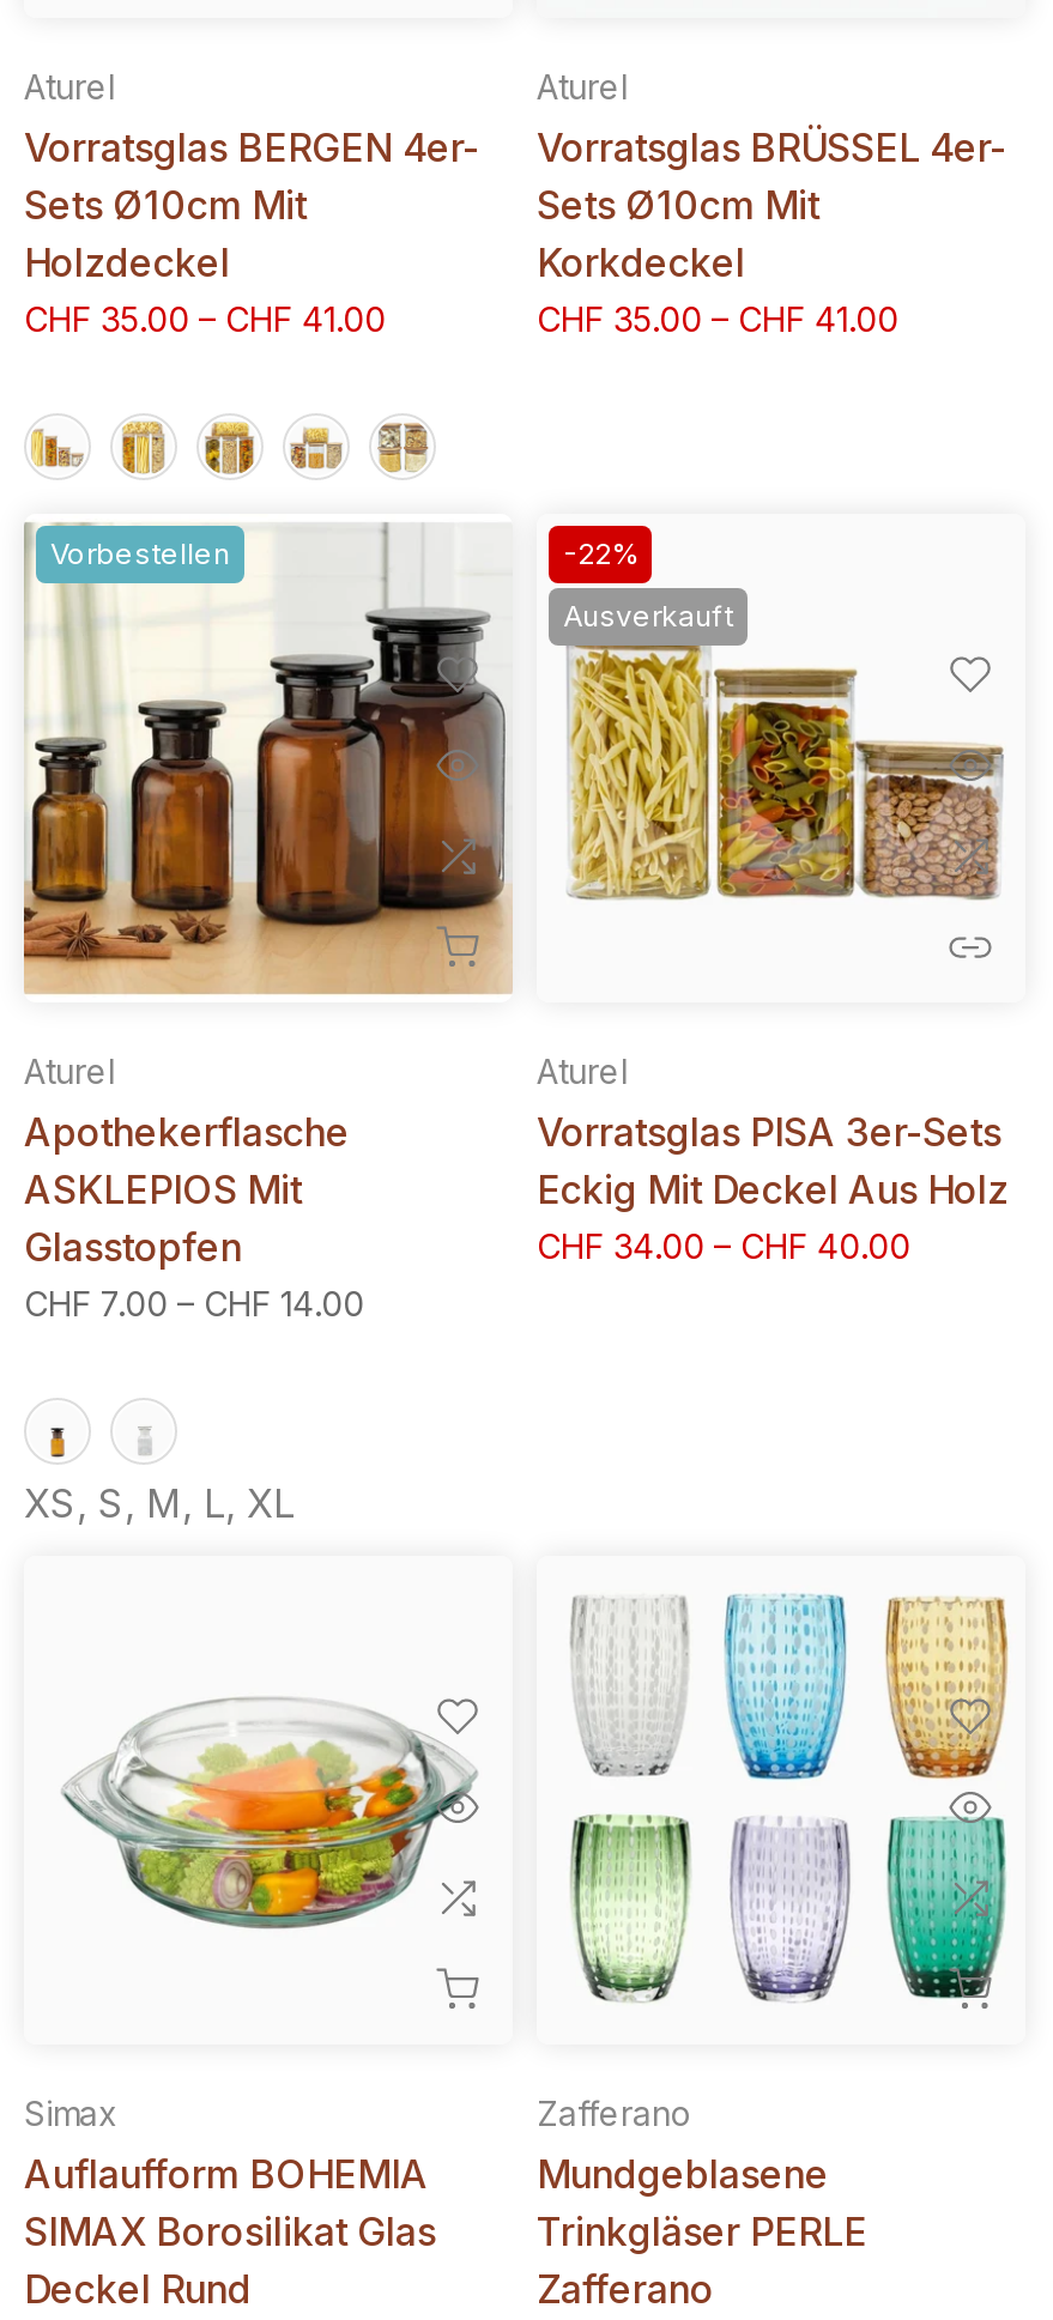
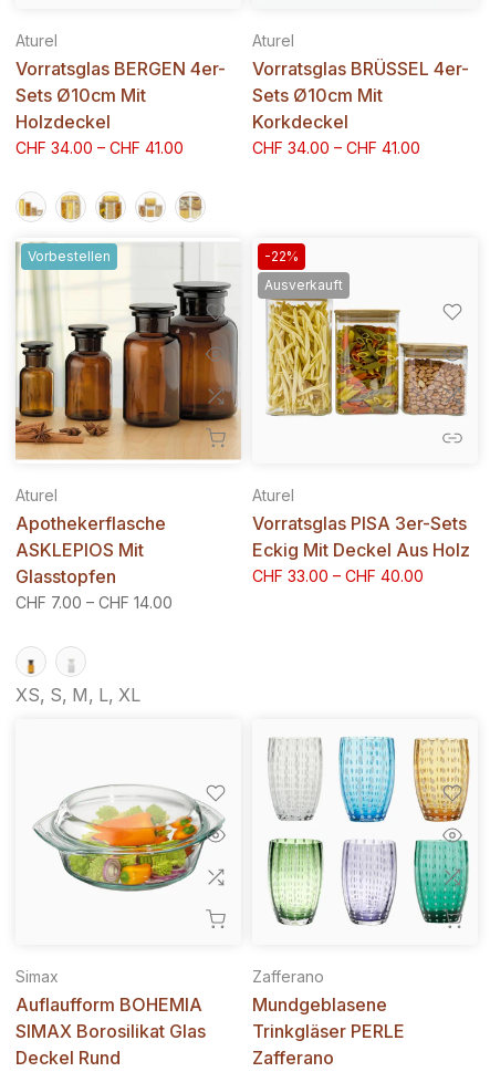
[24,298,386,339] CHF 35.00 – CHF 41.00 -> [15,138,184,157] CHF 34.00 – CHF 41.00
[537,298,898,339] CHF 35.00 – CHF 41.00 -> [252,138,420,157] CHF 34.00 – CHF 41.00
[537,1225,910,1266] CHF 34.00 – CHF 40.00 -> [252,566,424,585] CHF 33.00 – CHF 40.00

